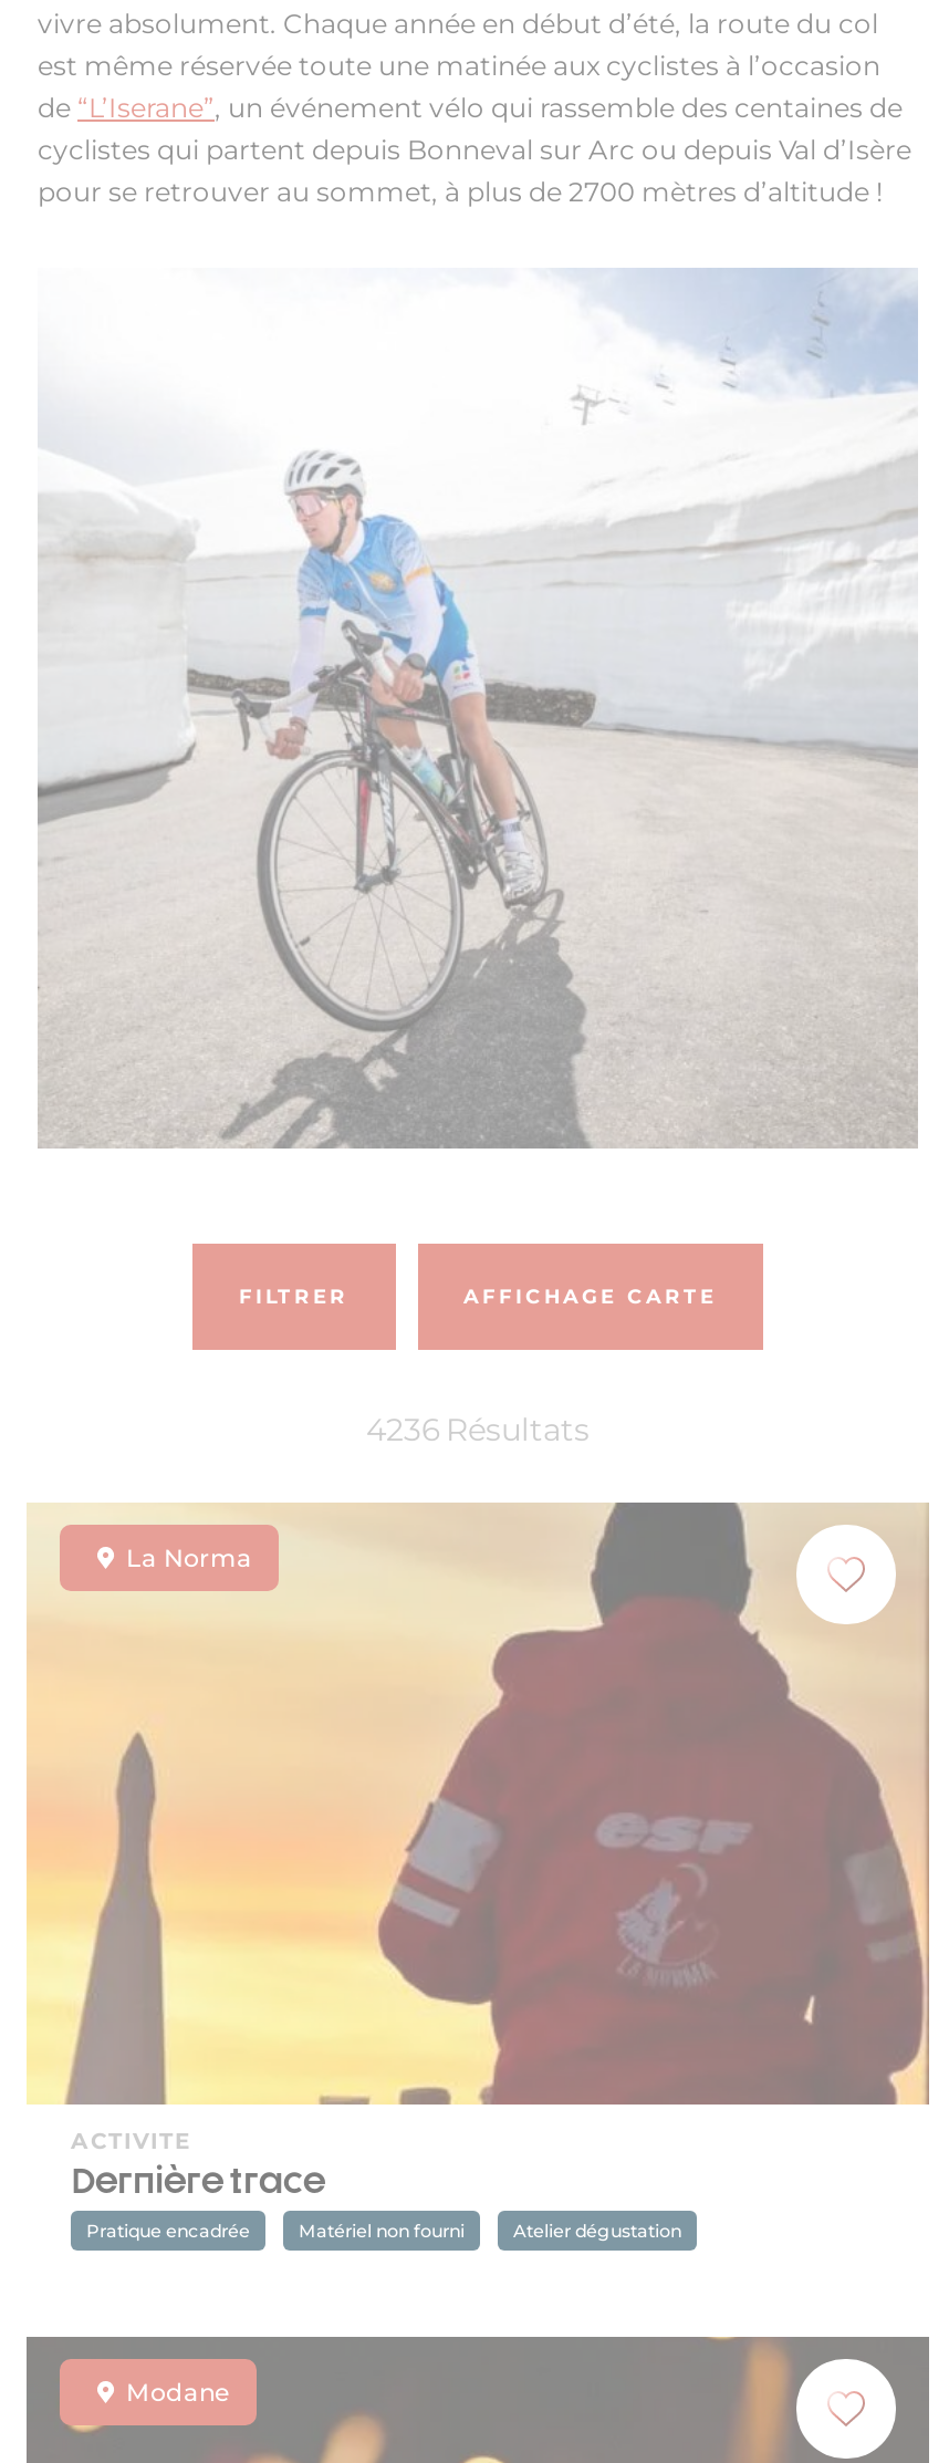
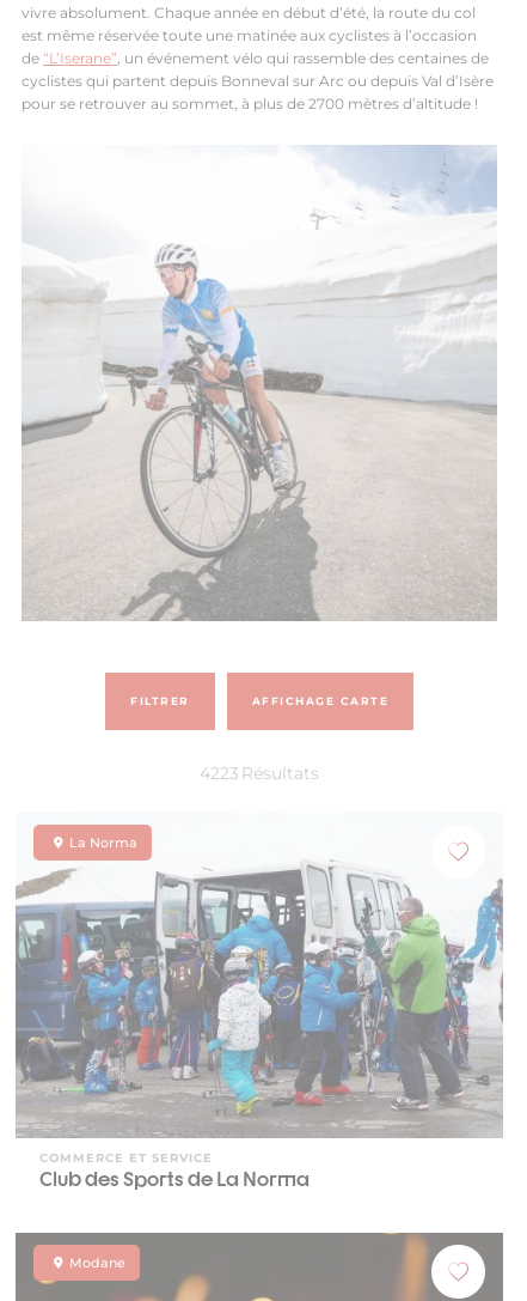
[366,1410,590,1449] 4236 Résultats -> [200,762,319,784] 4223 Résultats
[24,1500,931,2242] [image] | ACTIVITE | Dernière trace | Pratique encadrée | Matériel non fourni | Atelier dégustation -> [14,813,504,1191] [image] | COMMERCE ET SERVICE | Club des Sports de La Norma

